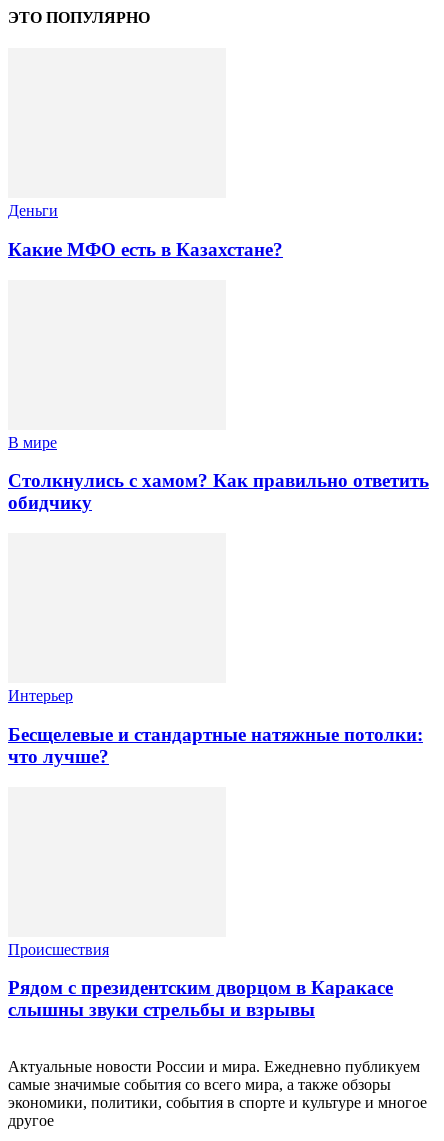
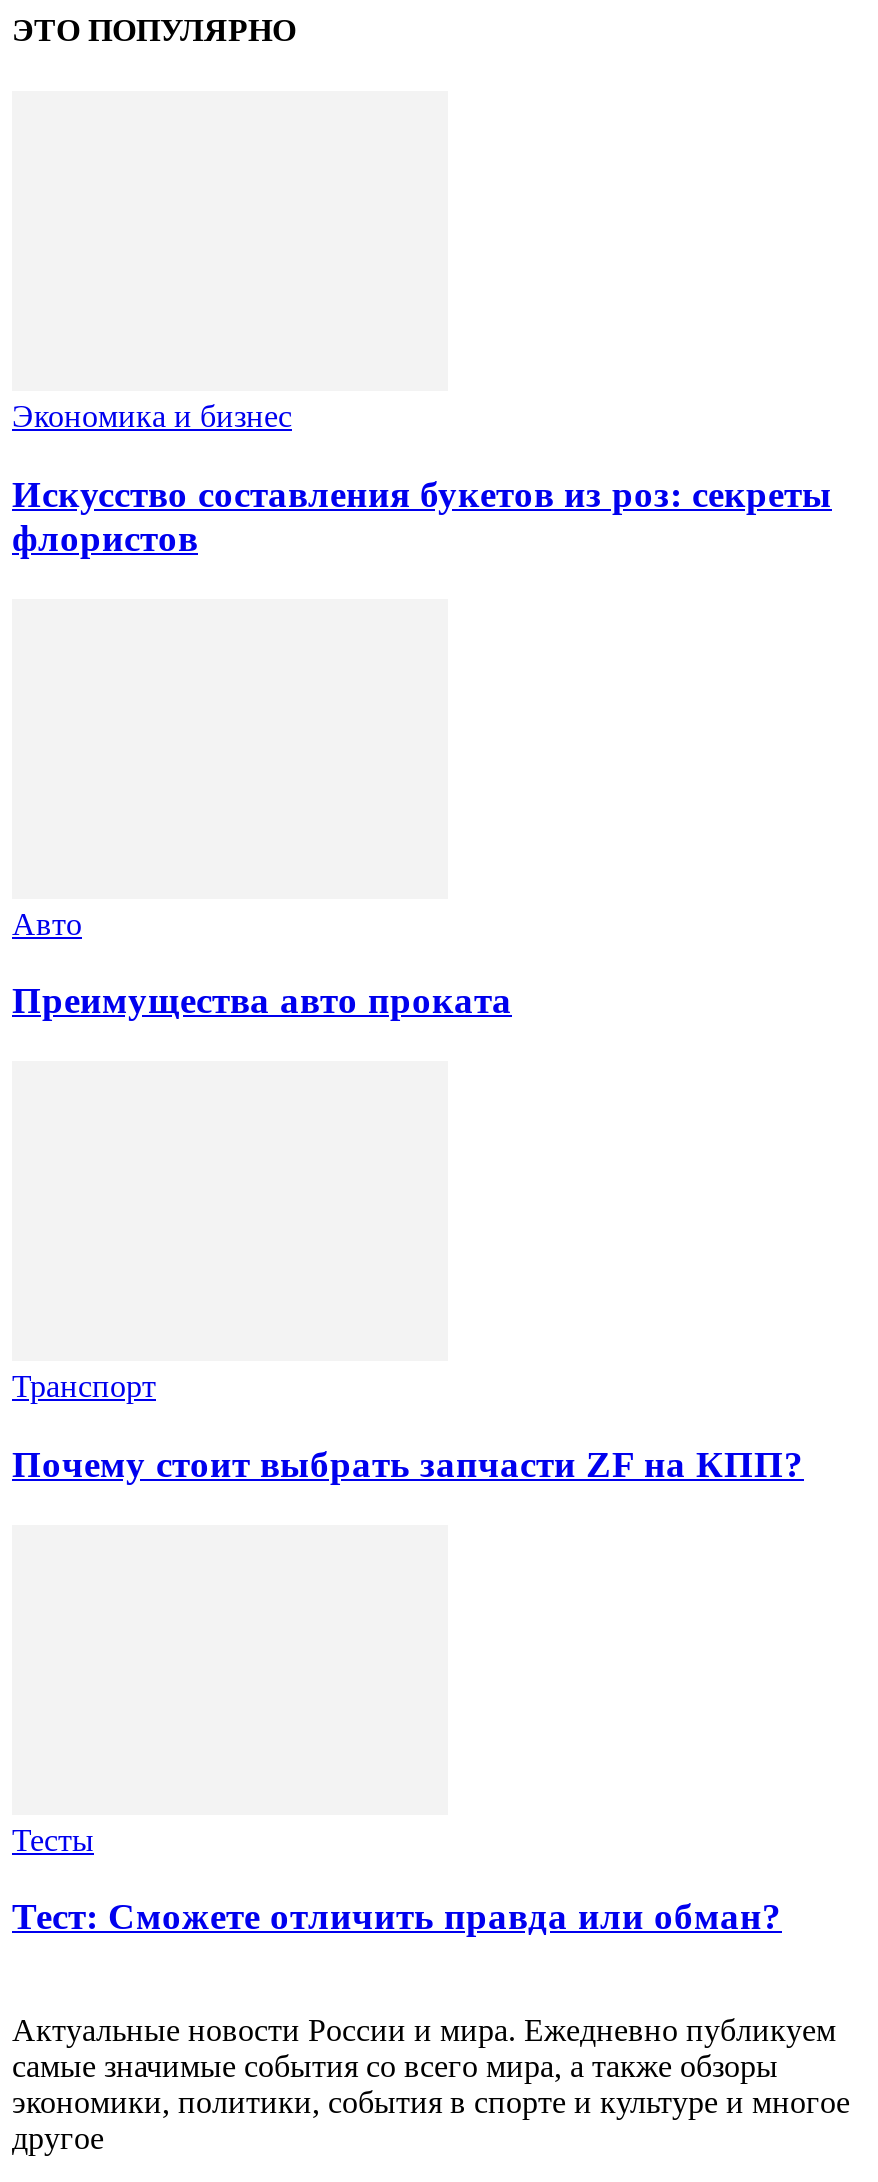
[8,202,58,219] Деньги -> [12,399,292,433] Экономика и бизнес
[8,239,283,260] Какие МФО есть в Казахстане? -> [12,473,832,559] Искусство составления букетов из роз: секреты | флористов
[8,434,57,451] В мире -> [12,906,82,940] Авто
[8,470,429,513] Столкнулись с хамом? Как правильно ответить | обидчику -> [12,980,512,1022] Преимущества авто проката
[8,687,73,704] Интерьер -> [12,1369,156,1403] Транспорт
[8,724,423,767] Бесщелевые и стандартные натяжные потолки: | что лучше? -> [12,1443,804,1485] Почему стоит выбрать запчасти ZF на КПП?
[8,940,109,957] Происшествия -> [12,1822,94,1856] Тесты
[8,977,393,1020] Рядом с президентским дворцом в Каракасе | слышны звуки стрельбы и взрывы -> [12,1895,782,1937] Тест: Сможете отличить правда или обман?

